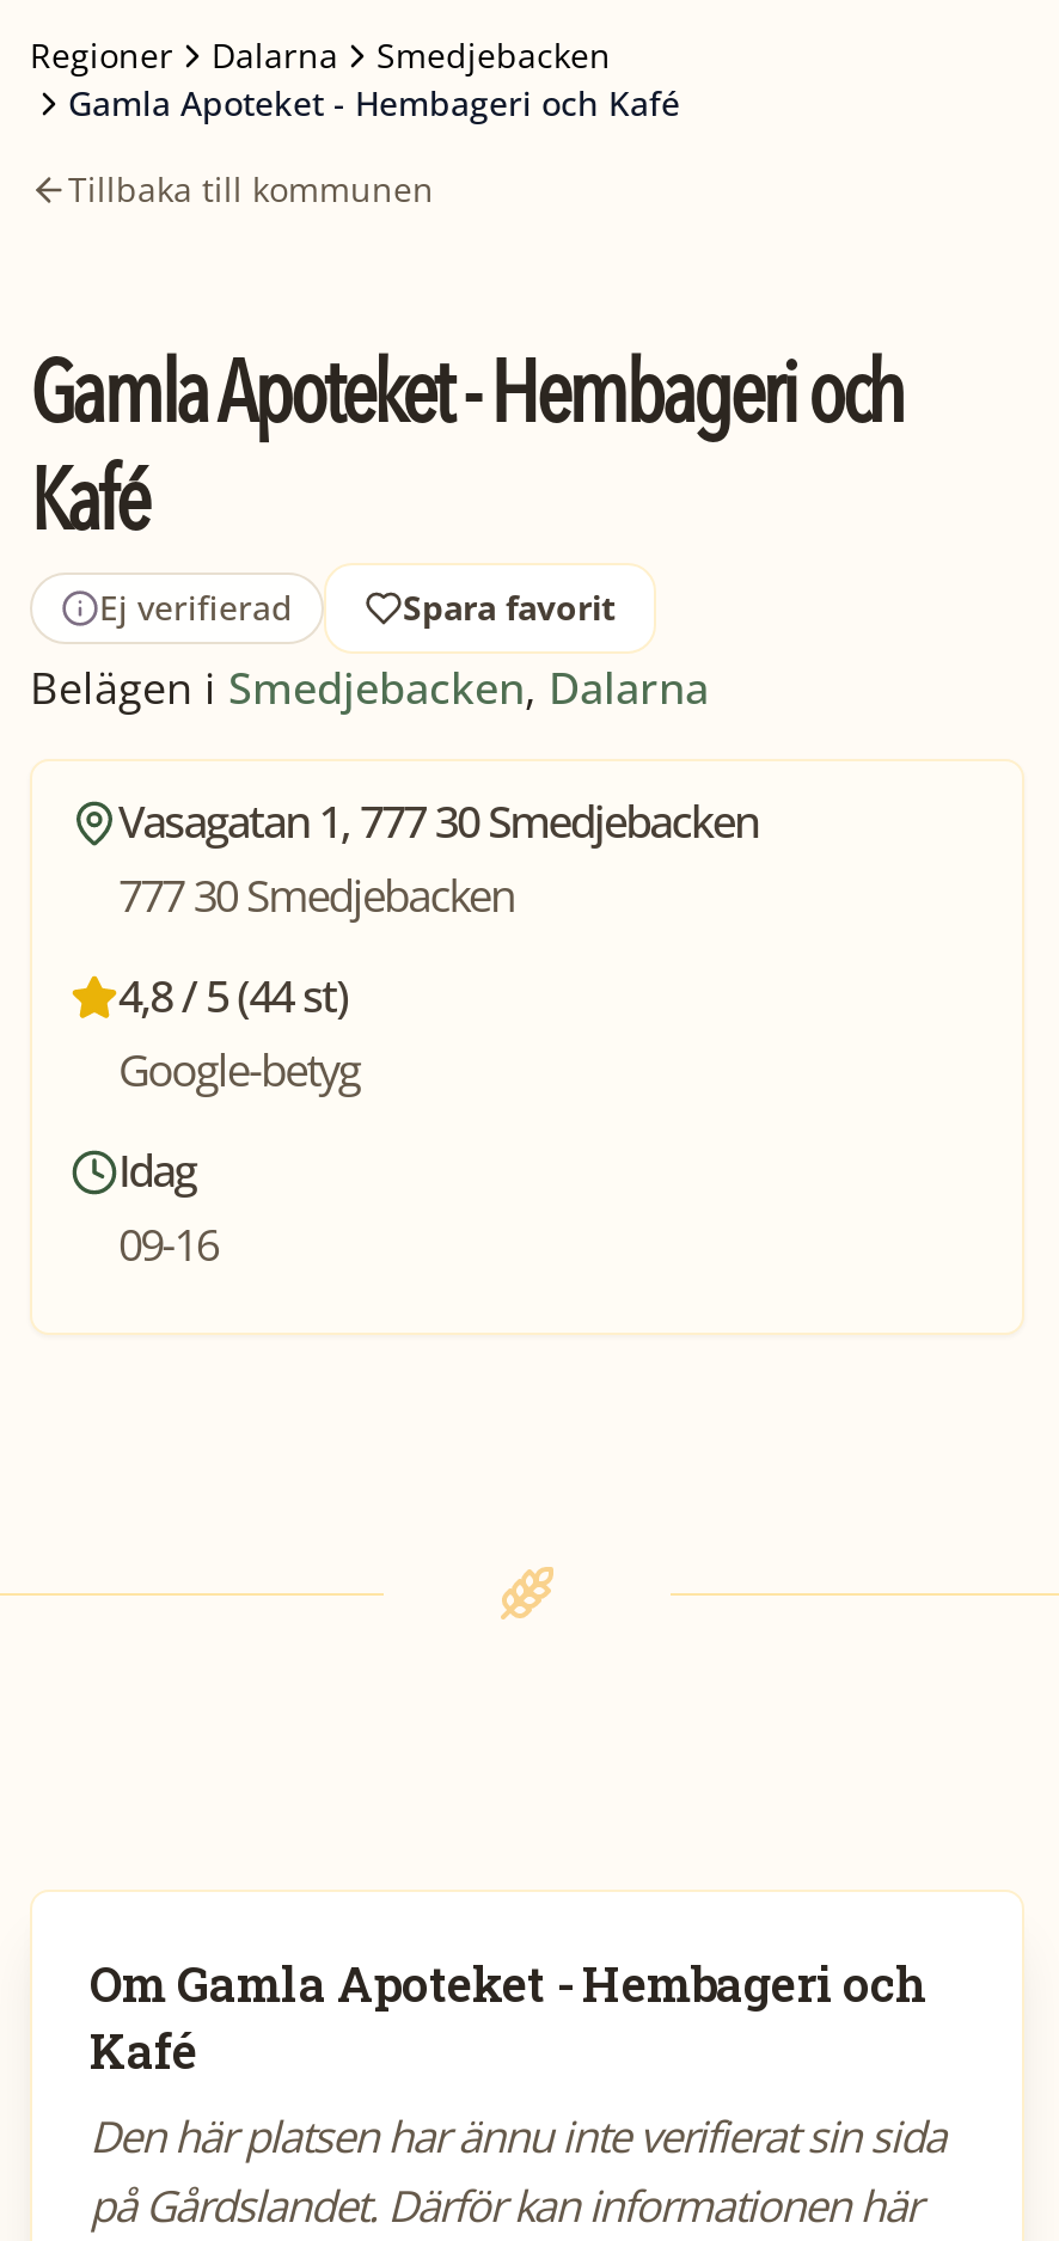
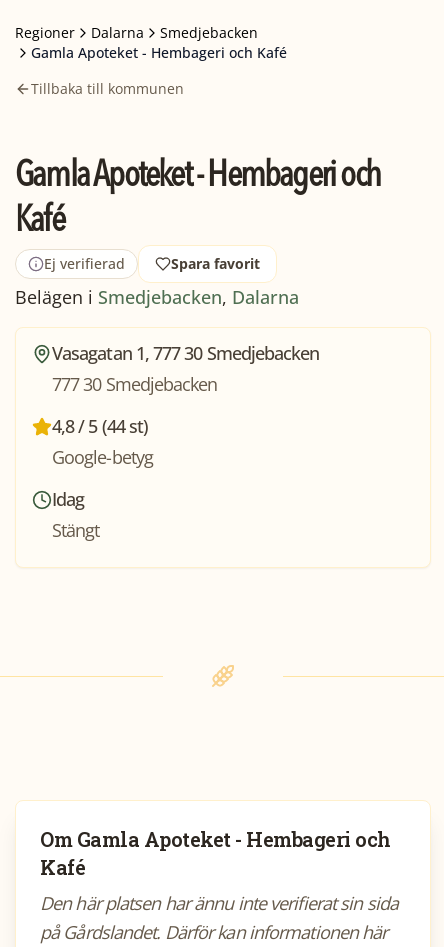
[118,1213,217,1273] 09-16 -> [52,517,99,542] Stängt

